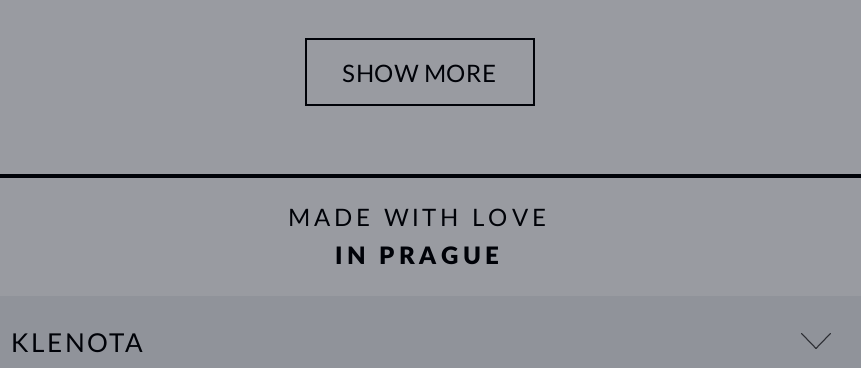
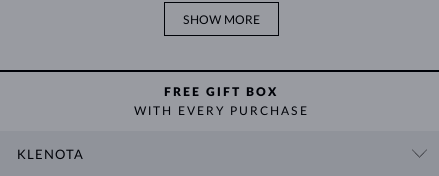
[288,205,550,229] MADE WITH LOVE -> [164,85,278,97] FREE GIFT BOX
[335,243,503,267] IN PRAGUE -> [133,104,308,116] WITH EVERY PURCHASE

